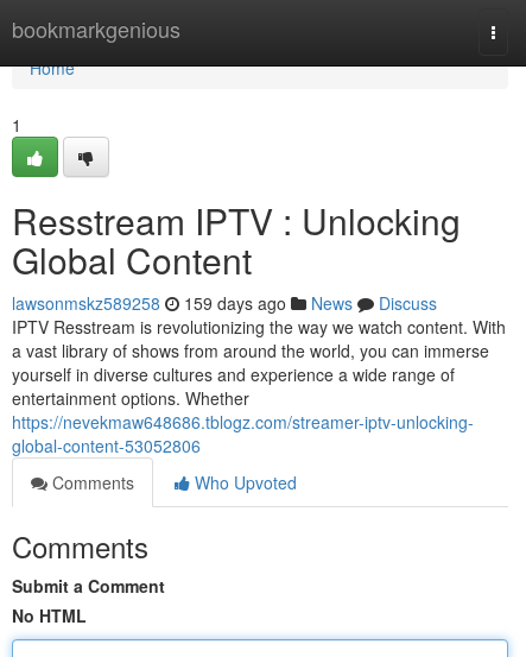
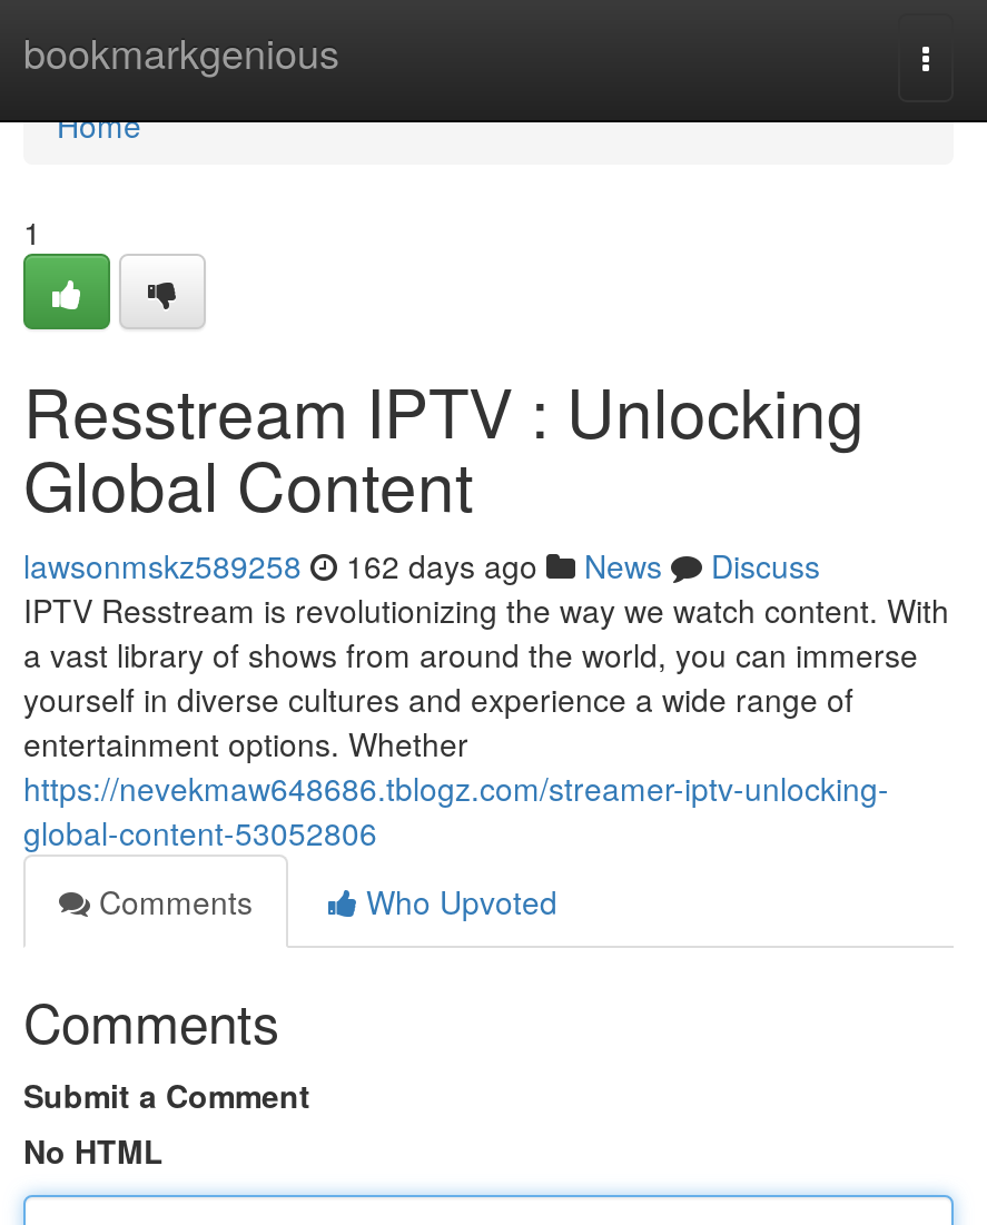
[12,291,437,315] lawsonmskz589258 159 days ago News Discuss -> [23,543,820,587] lawsonmskz589258 162 days ago News Discuss

